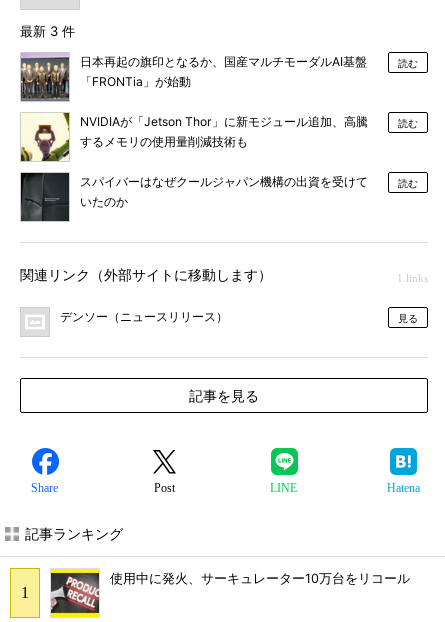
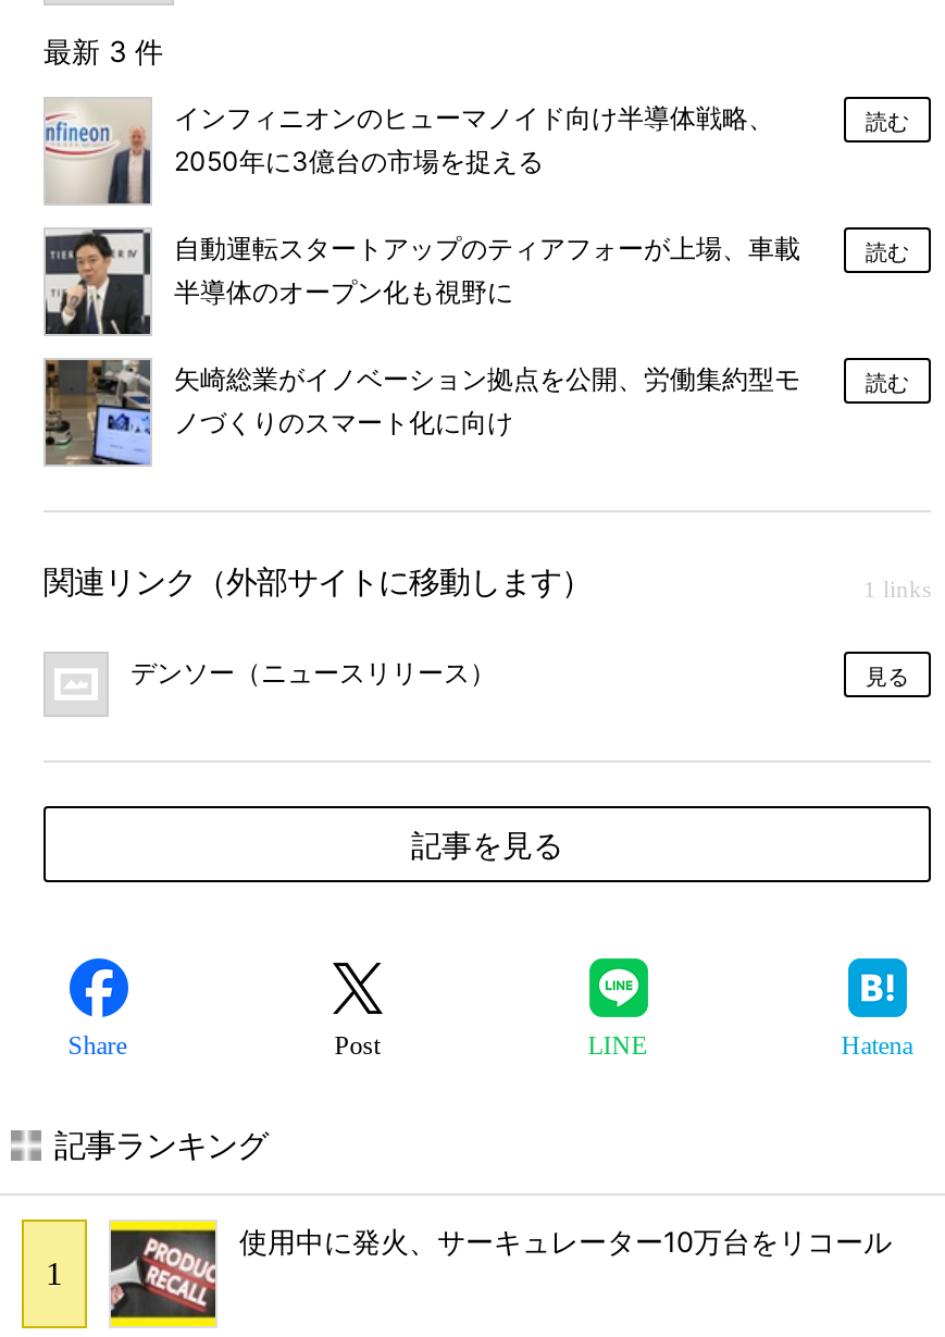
[20,53,367,101] [image] | 日本再起の旗印となるか、国産マルチモーダルAI基盤 | 「FRONTia」が始動 -> [43,99,774,206] [image] | インフィニオンのヒューマノイド向け半導体戦略、 | 2050年に3億台の市場を捉える
[20,112,368,162] [image] | NVIDIAが「Jetson Thor」に新モジュール追加、高騰 | するメモリの使用量削減技術も -> [43,227,800,336] [image] | 自動運転スタートアップのティアフォーが上場、車載 | 半導体のオープン化も視野に
[20,172,368,222] [image] | スパイバーはなぜクールジャパン機構の出資を受けて | いたのか -> [43,358,800,467] [image] | 矢崎総業がイノベーション拠点を公開、労働集約型モ | ノづくりのスマート化に向け

